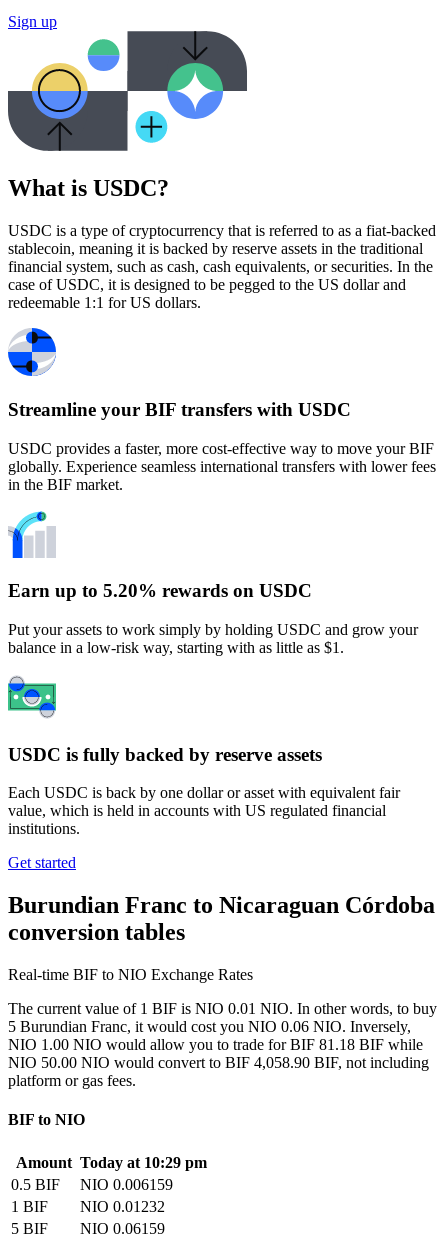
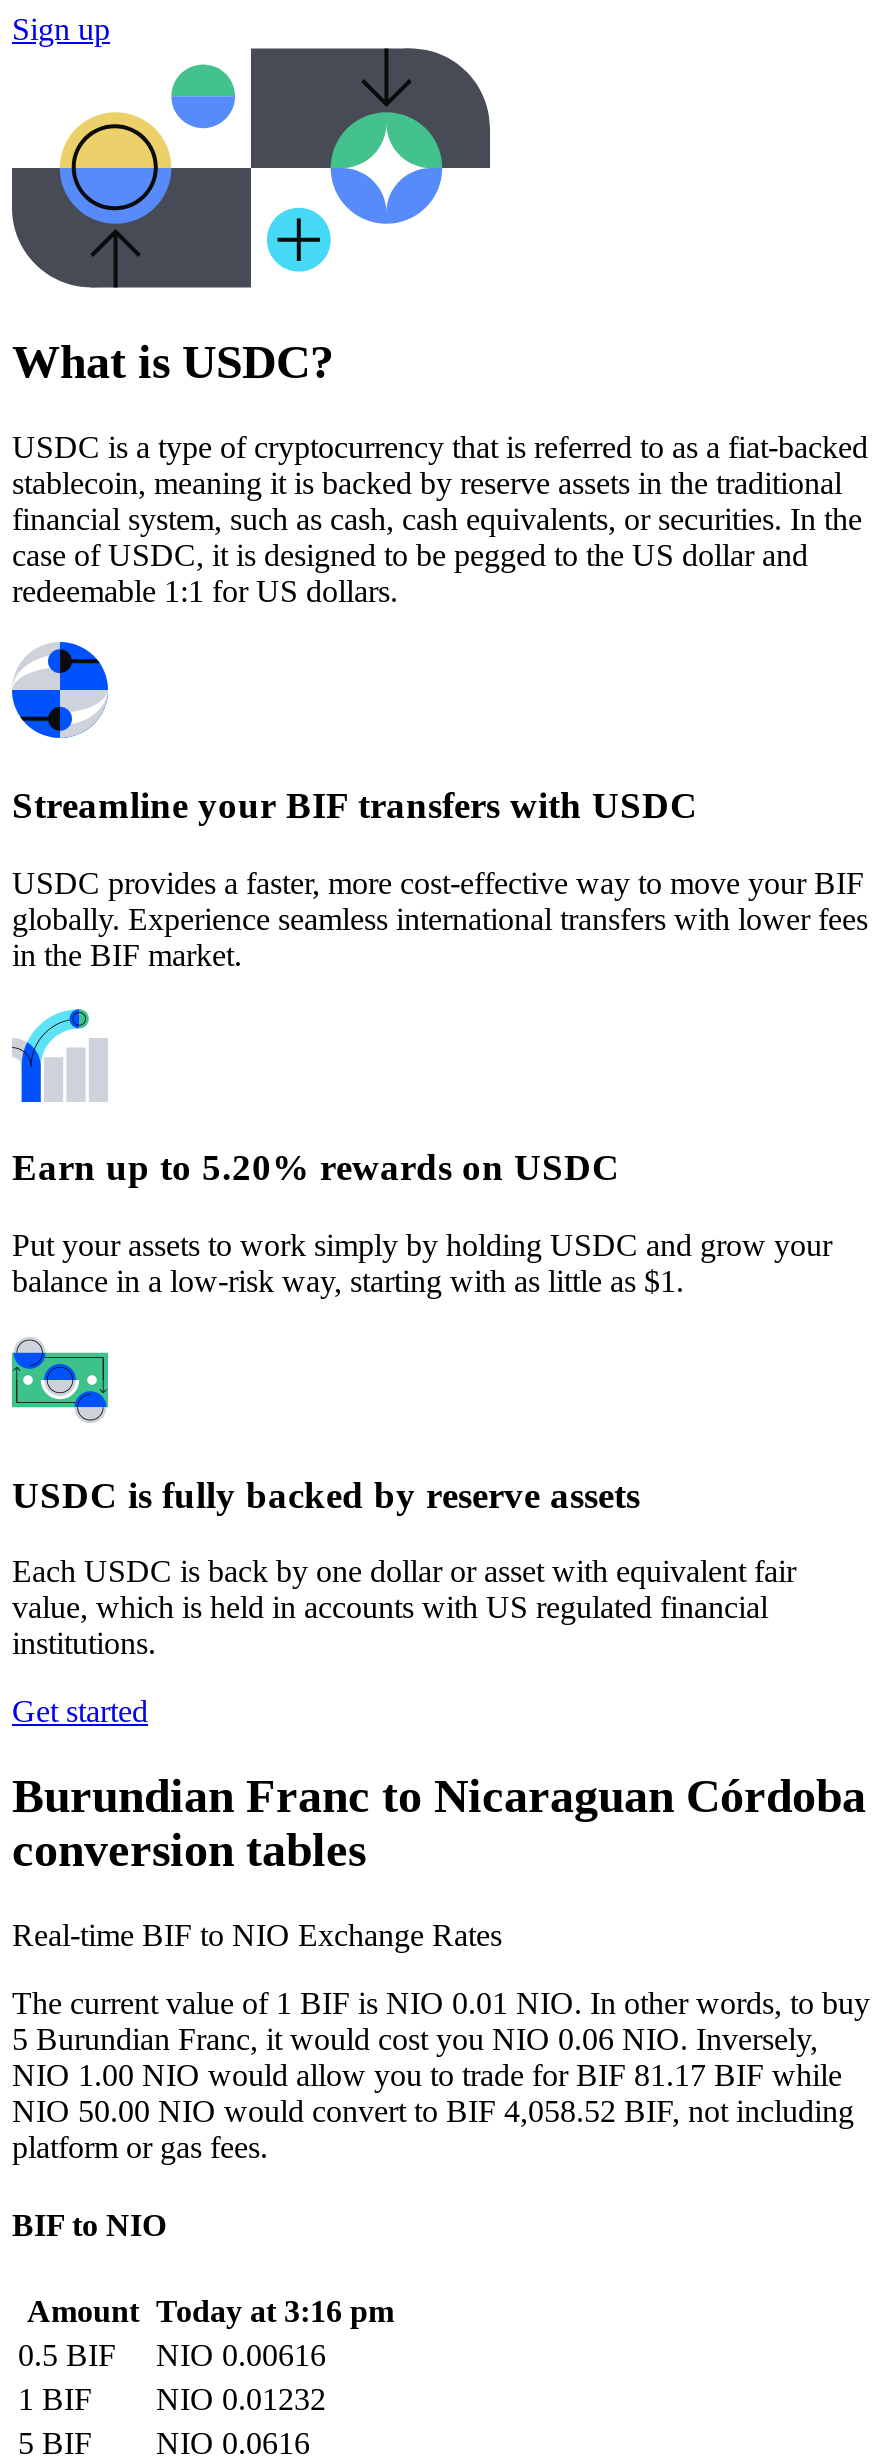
[8,1036,423,1053] NIO 1.00 NIO would allow you to trade for BIF 81.18 BIF while -> [12,2058,842,2092] NIO 1.00 NIO would allow you to trade for BIF 81.17 BIF while
[8,1054,429,1071] NIO 50.00 NIO would convert to BIF 4,058.90 BIF, not including -> [12,2094,854,2128] NIO 50.00 NIO would convert to BIF 4,058.52 BIF, not including
[15,1154,207,1171] Amount Today at 10:29 pm -> [27,2293,394,2327] Amount Today at 3:16 pm
[11,1176,173,1193] 0.5 BIF NIO 0.006159 -> [18,2337,326,2371] 0.5 BIF NIO 0.00616
[11,1220,165,1237] 5 BIF NIO 0.06159 -> [18,2425,310,2459] 5 BIF NIO 0.0616

